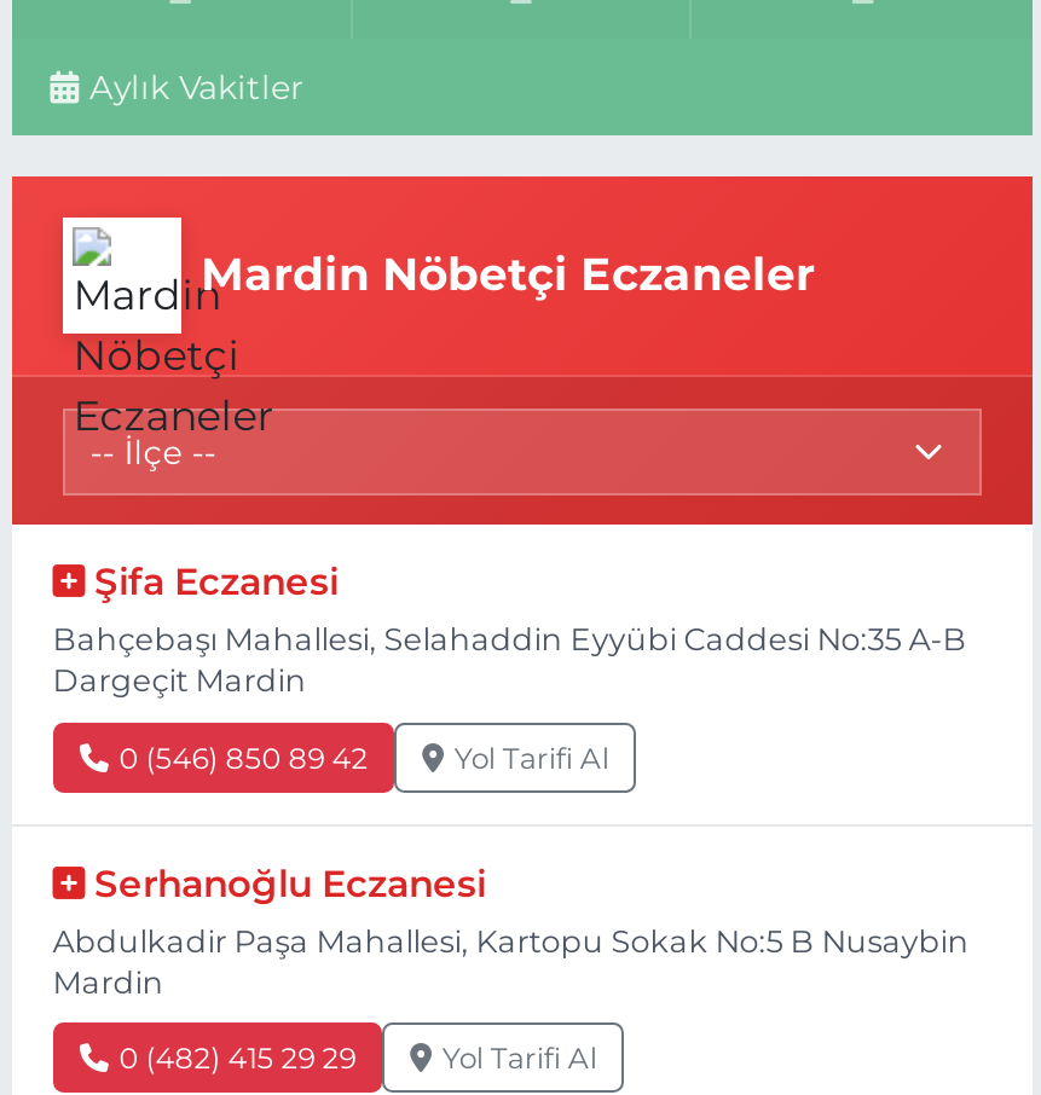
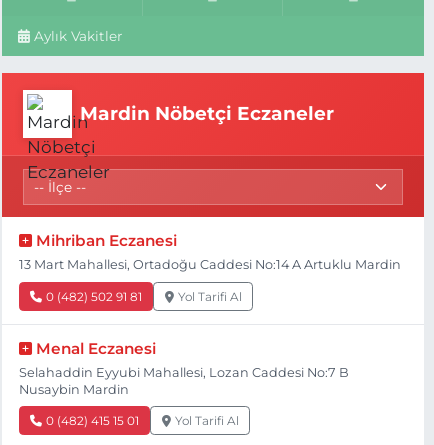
[53,559,967,699] Şifa Eczanesi | Bahçebaşı Mahallesi, Selahaddin Eyyübi Caddesi No:35 A-B | Dargeçit Mardin -> [19,231,401,272] Mihriban Eczanesi | 13 Mart Mahallesi, Ortadoğu Caddesi No:14 A Artuklu Mardin
[119,739,368,776] 0 (546) 850 89 42 -> [46,289,142,304] 0 (482) 502 91 81
[53,859,969,1000] Serhanoğlu Eczanesi | Abdulkadir Paşa Mahallesi, Kartopu Sokak No:5 B Nusaybin | Mardin -> [19,338,349,397] Menal Eczanesi | Selahaddin Eyyubi Mahallesi, Lozan Caddesi No:7 B | Nusaybin Mardin
[119,1040,356,1077] 0 (482) 415 29 29 -> [46,413,139,428] 0 (482) 415 15 01

